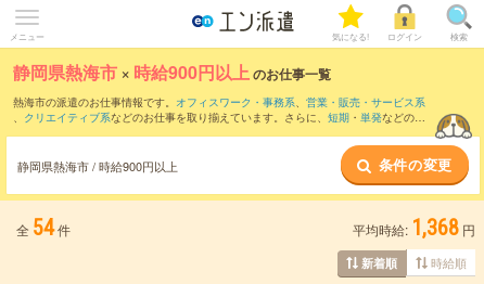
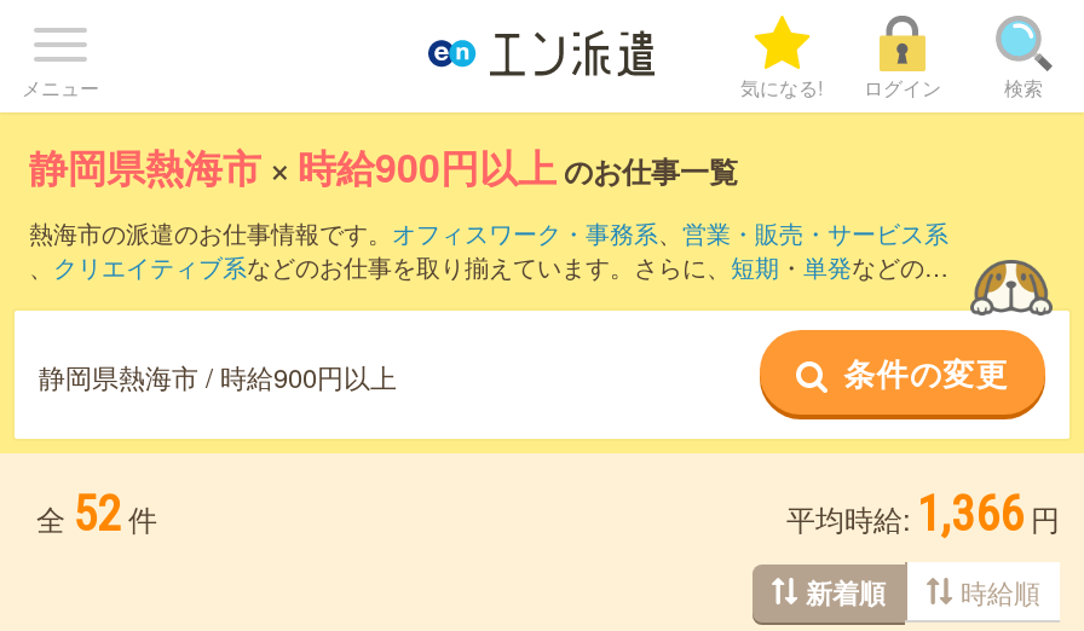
[16,215,71,241] 全 54 件 -> [36,485,157,543] 全 52 件
[353,215,475,241] 平均時給: 1,368 円 -> [786,485,1060,543] 平均時給: 1,366 円

